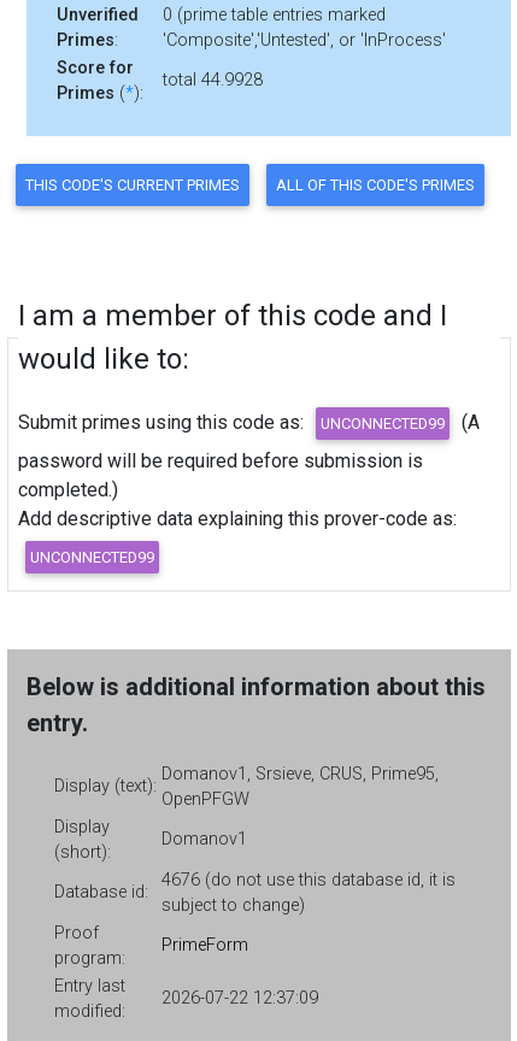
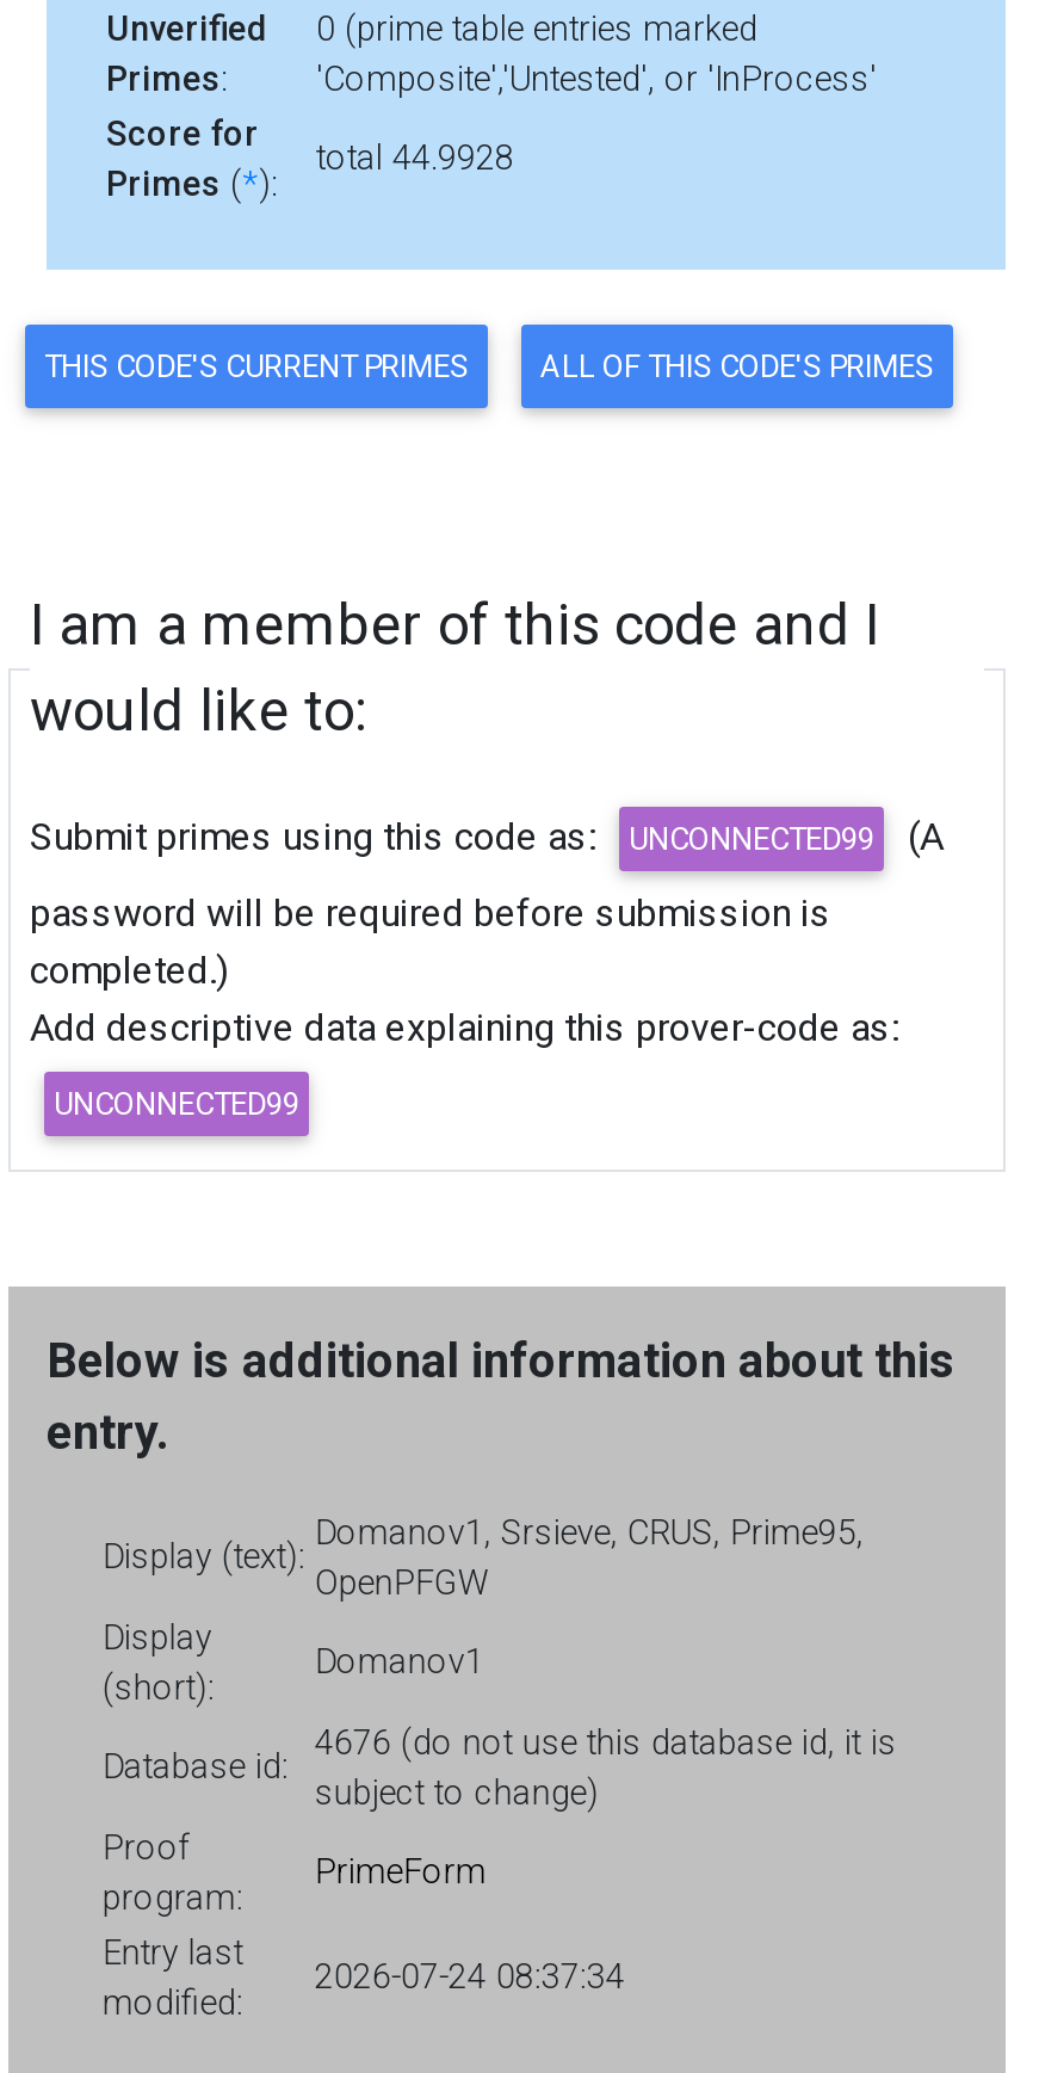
[162,988,319,1008] 2026-07-22 12:37:09 -> [314,1957,625,1998] 2026-07-24 08:37:34

